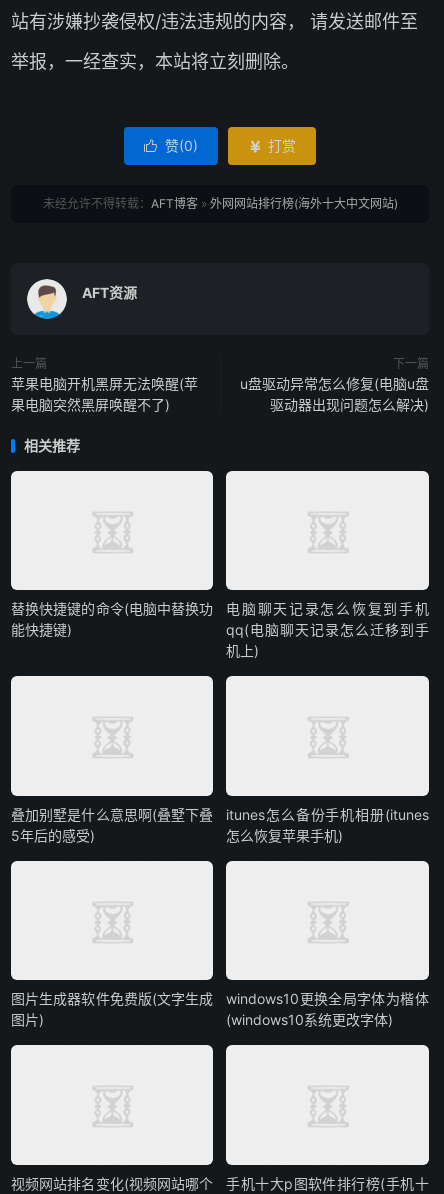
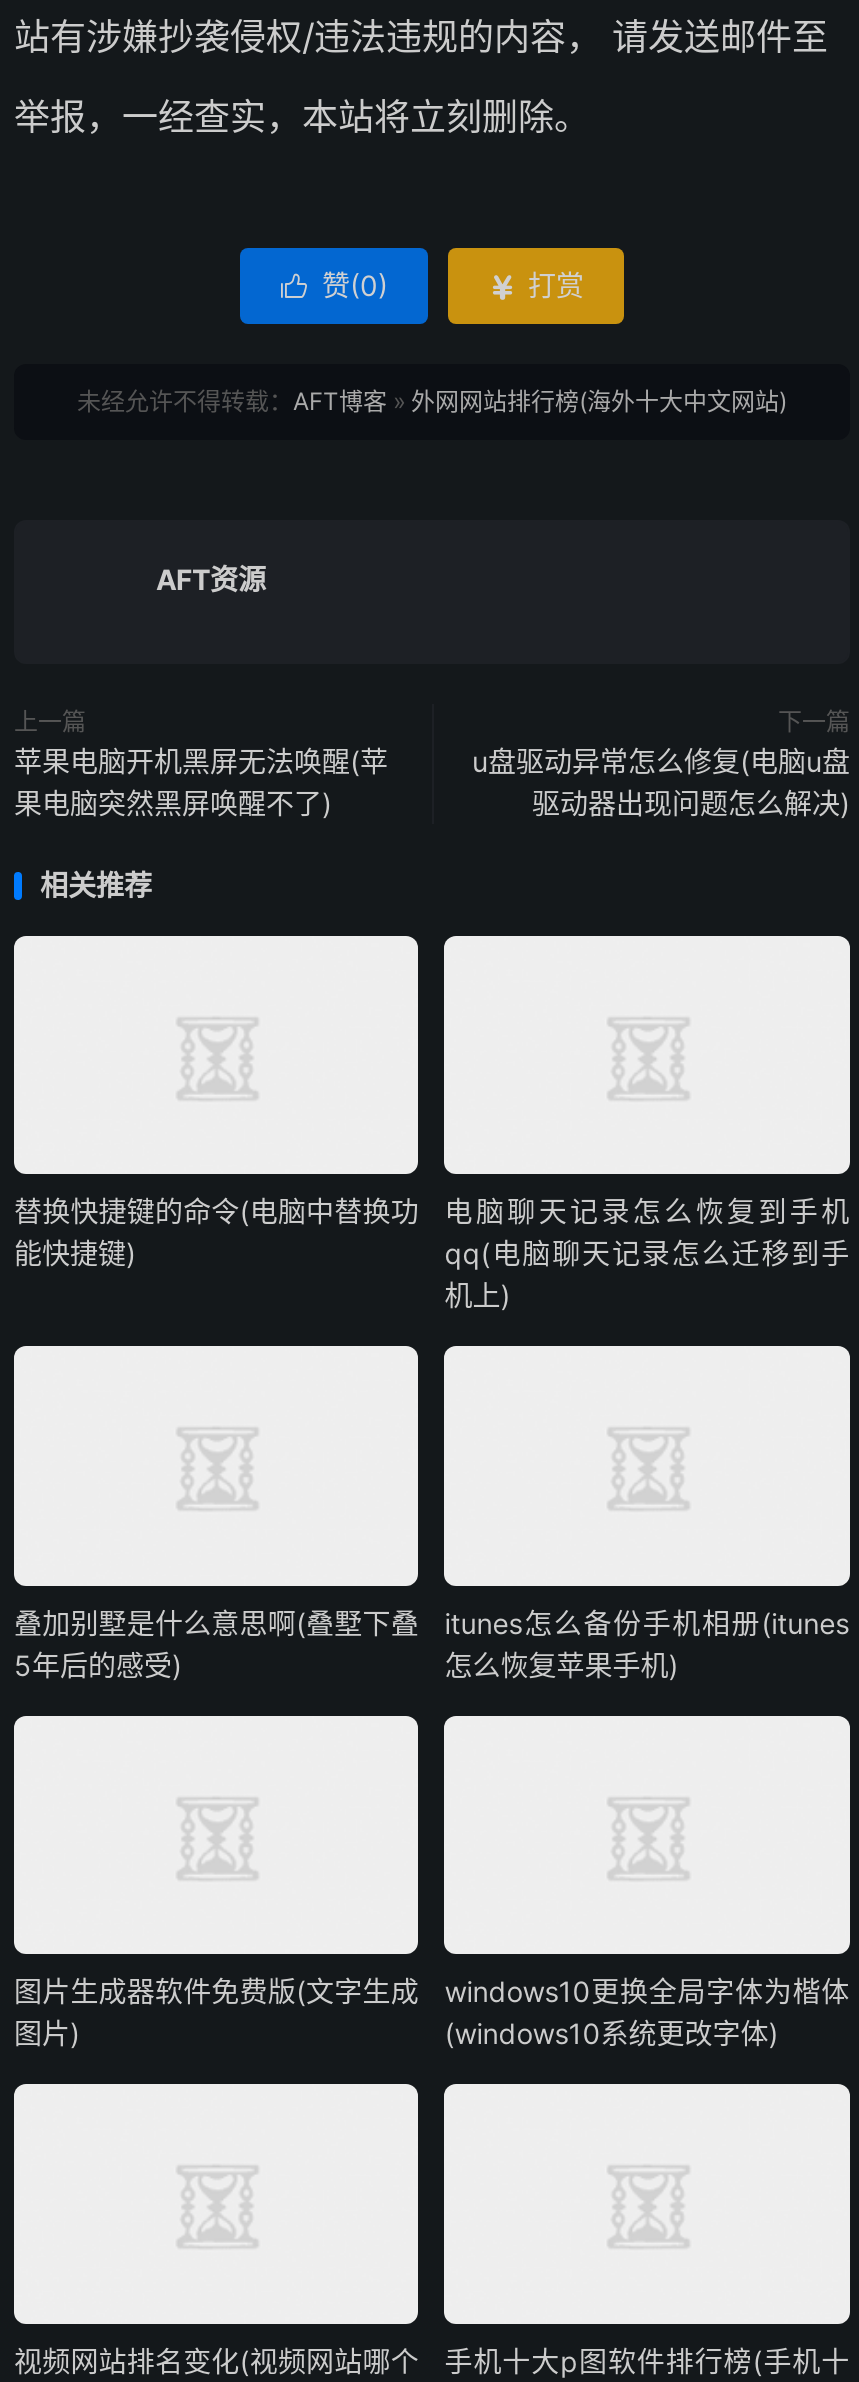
[26,278,68,320] [image] -> none

